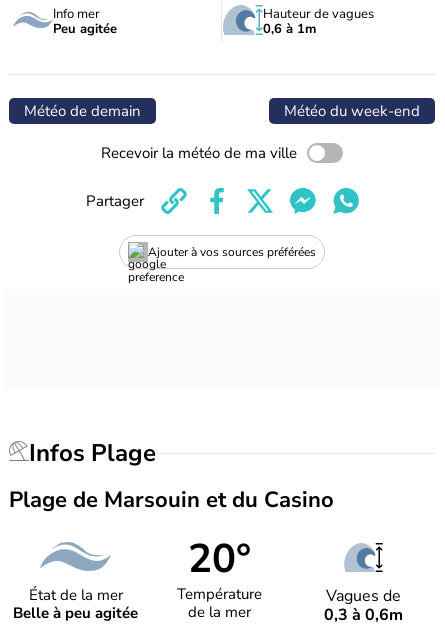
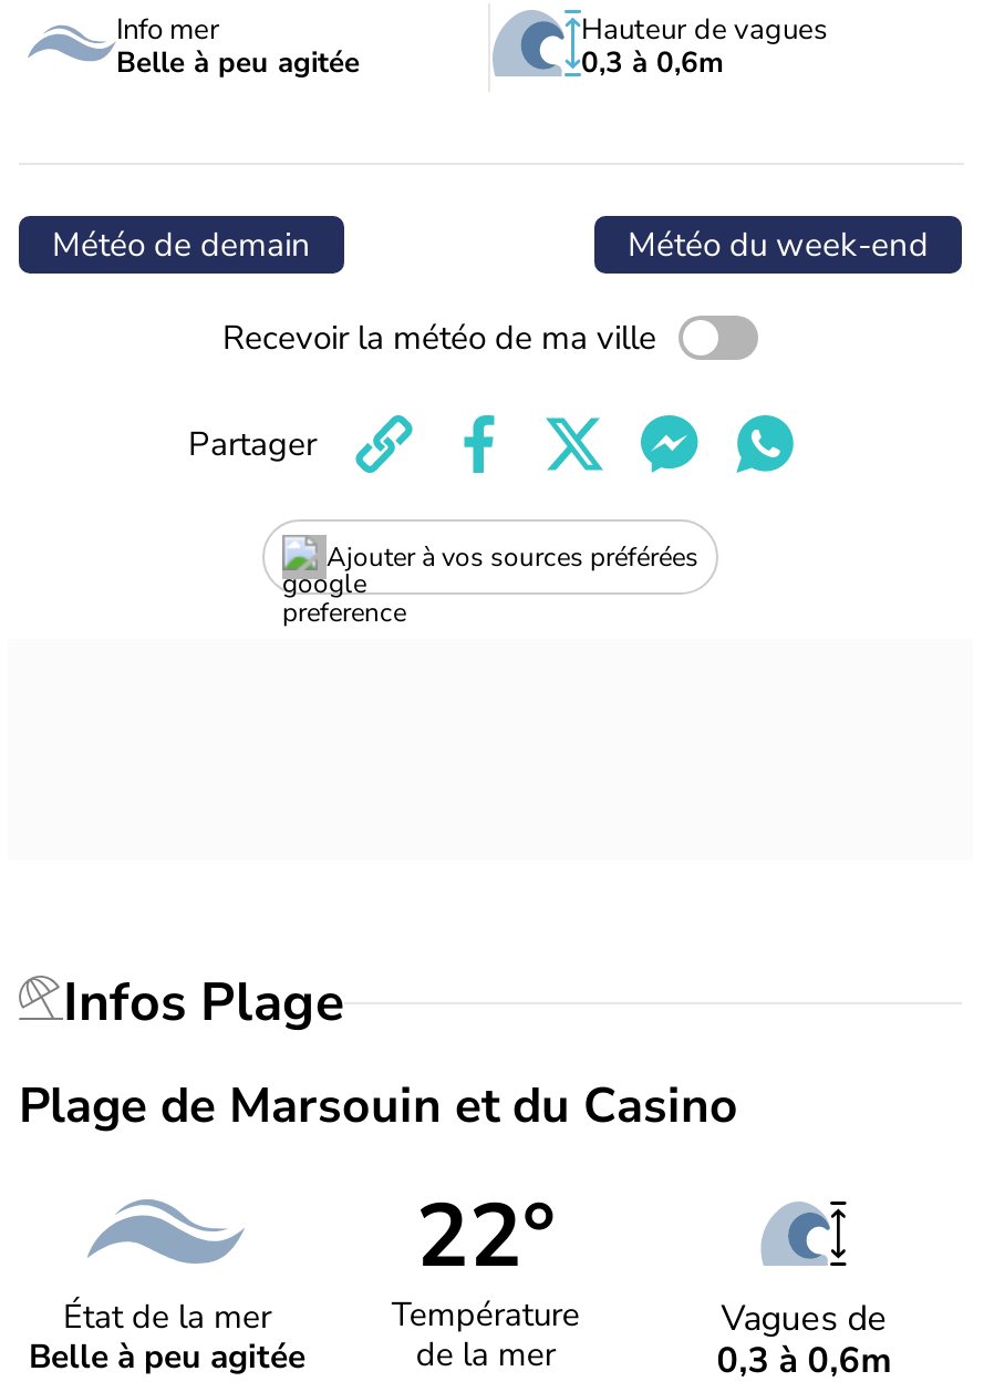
[53,20,117,38] Peu agitée -> [116,44,360,84] Belle à peu agitée
[263,20,316,38] 0,6 à 1m -> [581,44,723,84] 0,3 à 0,6m
[188,532,251,586] 20° -> [416,1176,555,1296] 22°

